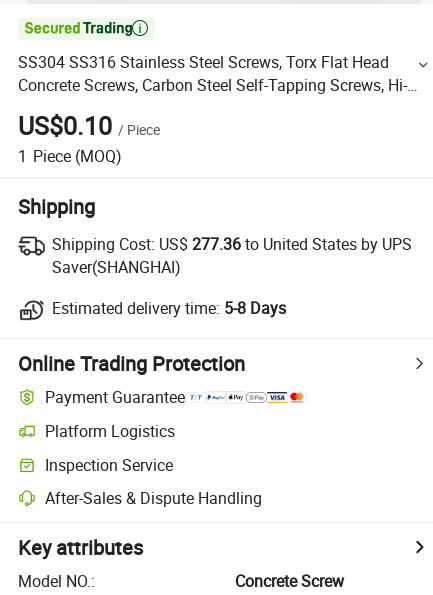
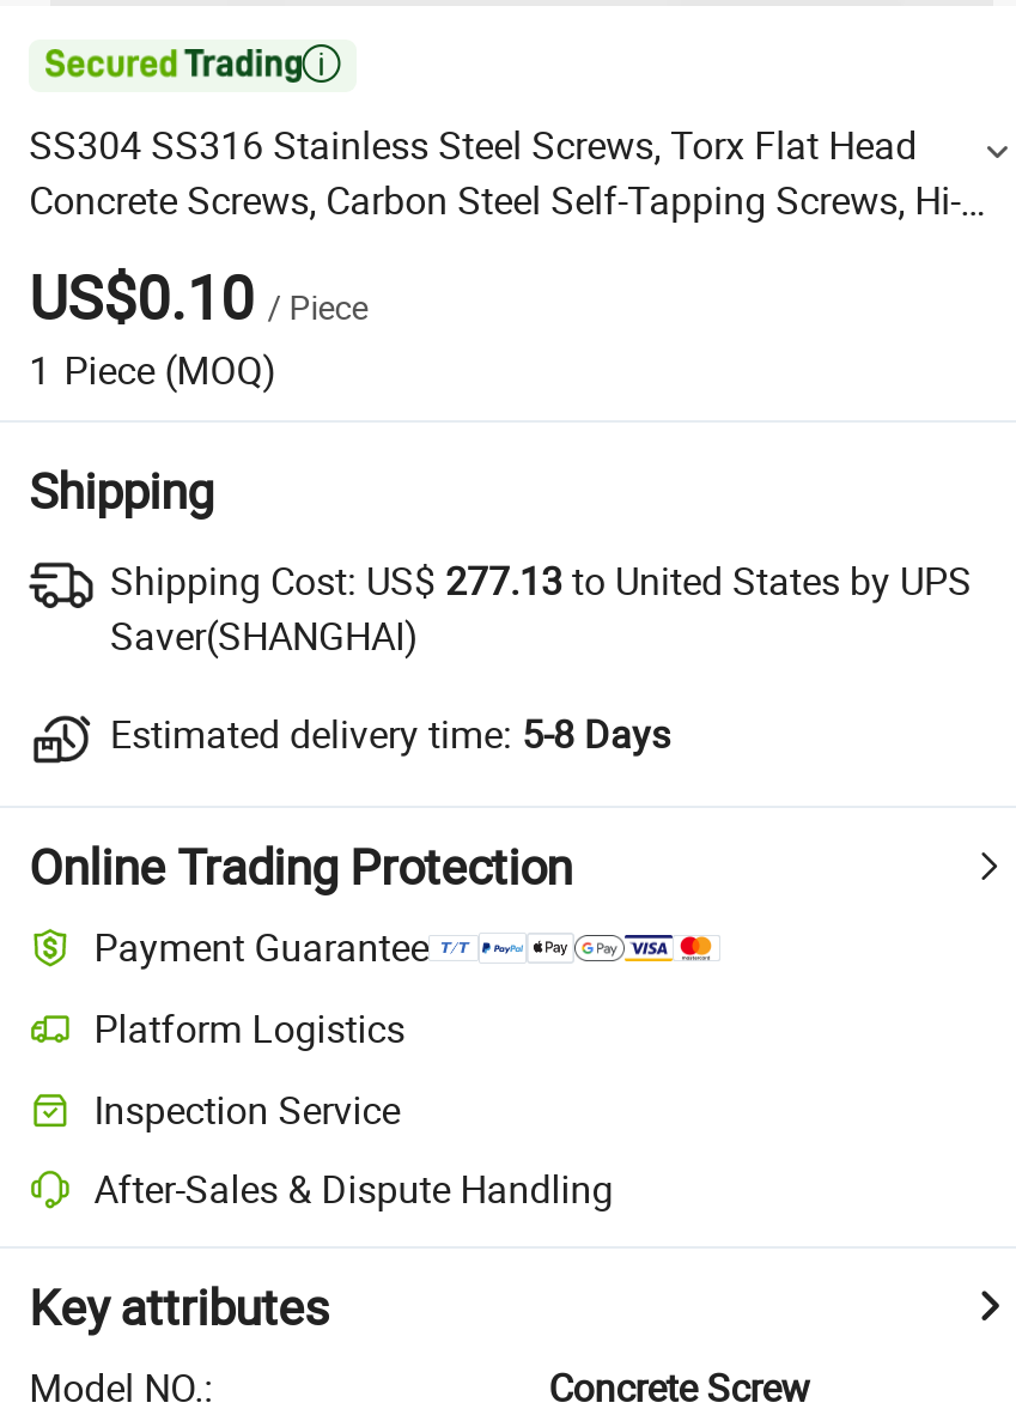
[52,233,412,255] Shipping Cost: US$277.36 to United States by UPS -> [110,554,972,606] Shipping Cost: US$277.13 to United States by UPS

